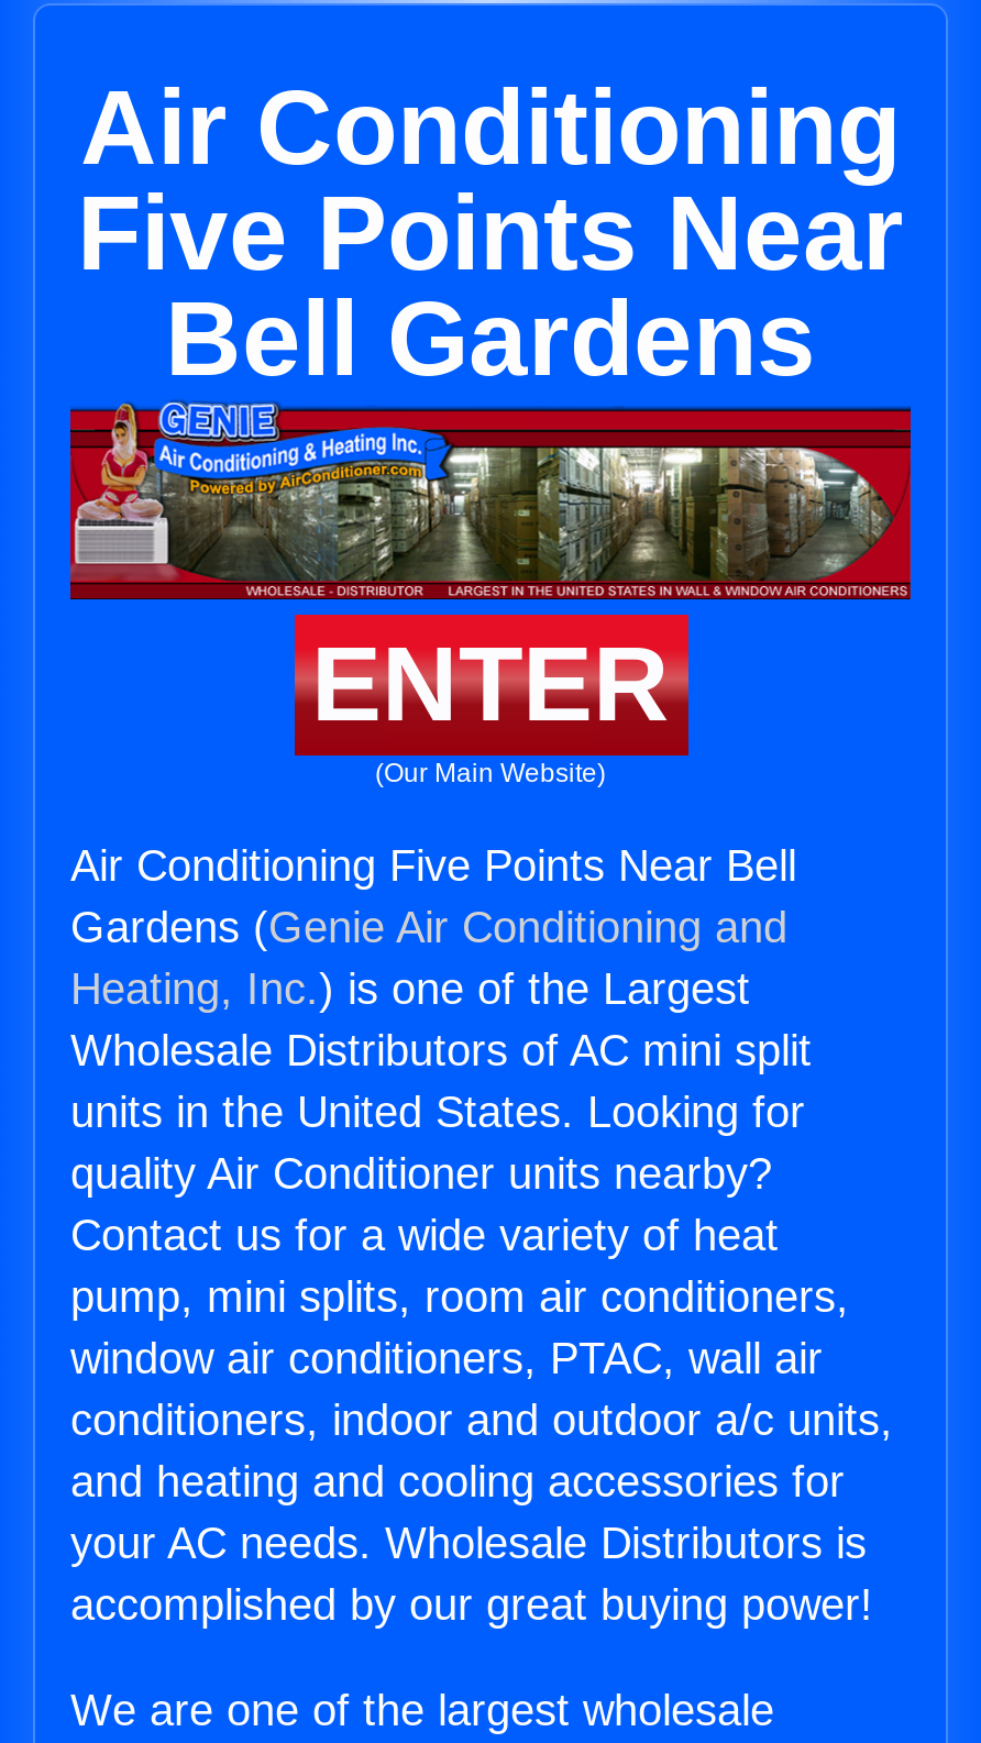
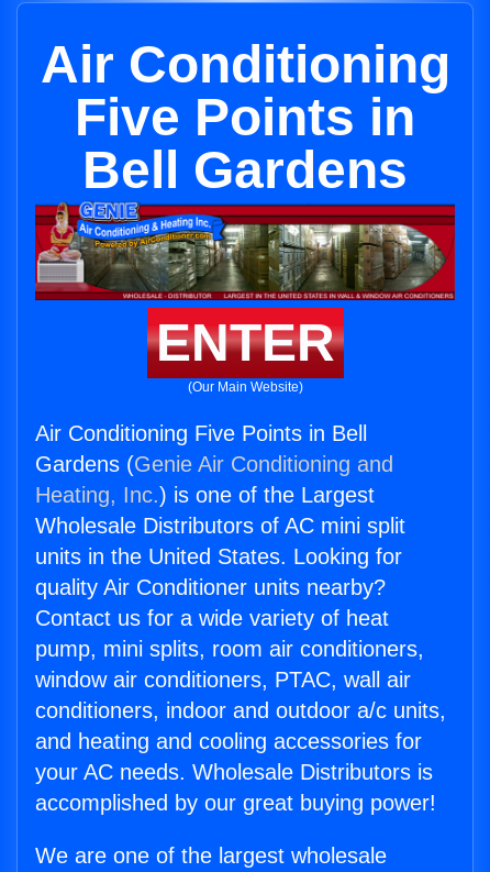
[77,175,904,291] Five Points Near -> [75,88,415,146] Five Points in
[70,841,796,890] Air Conditioning Five Points Near Bell -> [35,421,367,445] Air Conditioning Five Points in Bell

